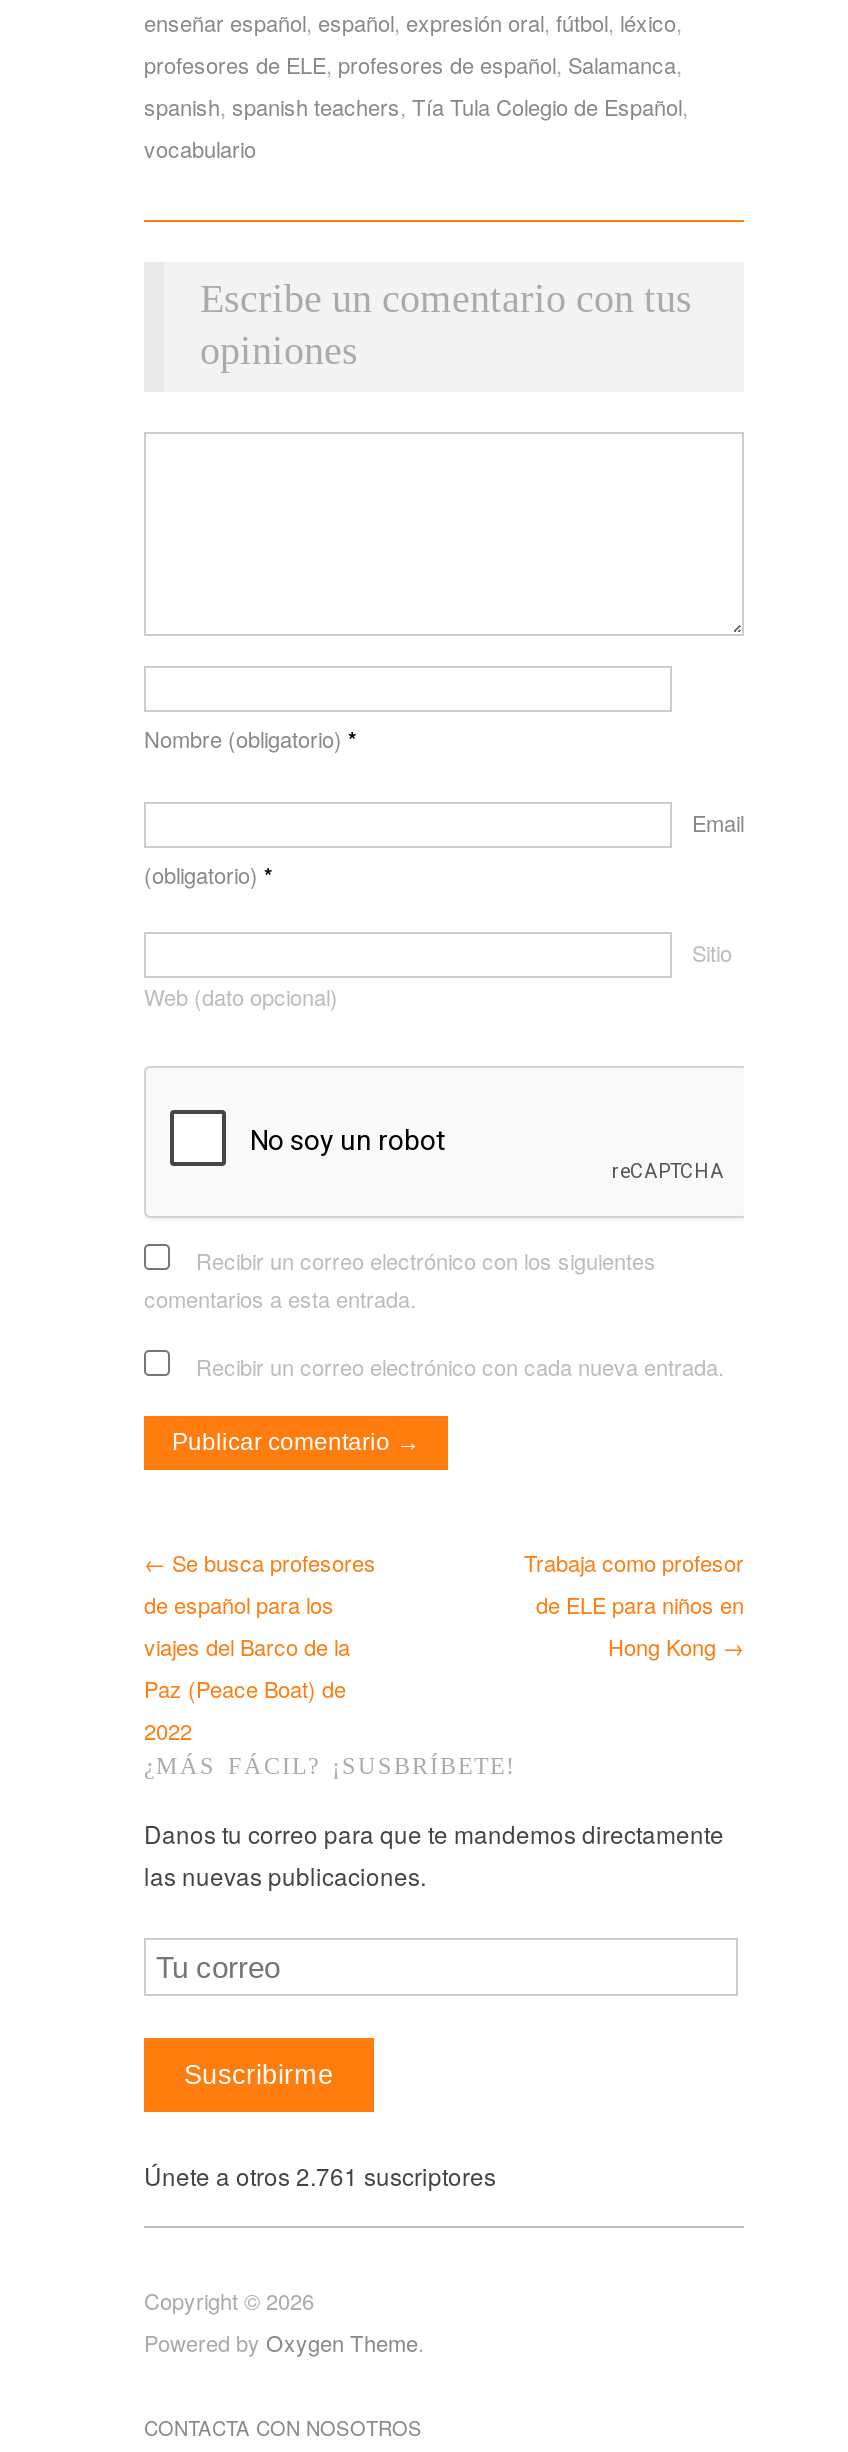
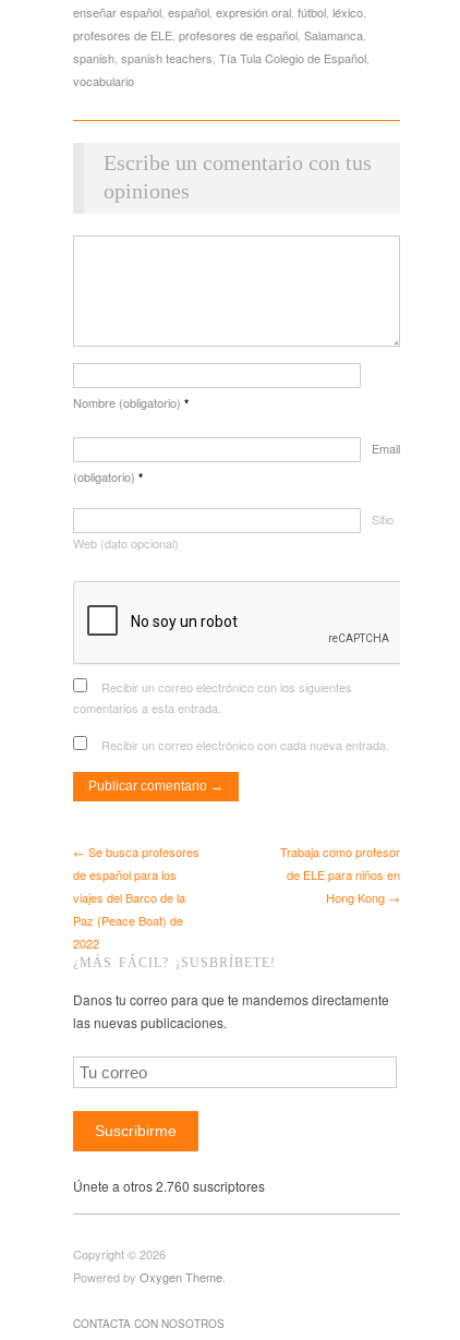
[144,2158,496,2192] Únete a otros 2.761 suscriptores -> [73,1176,265,1195] Únete a otros 2.760 suscriptores

